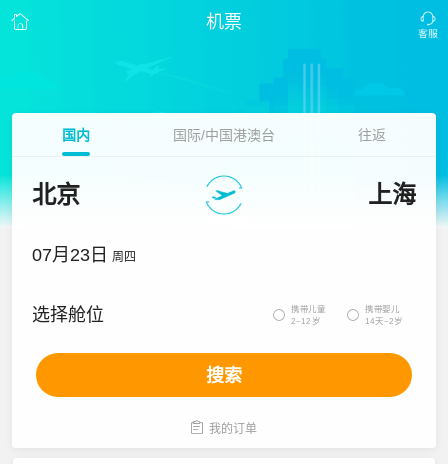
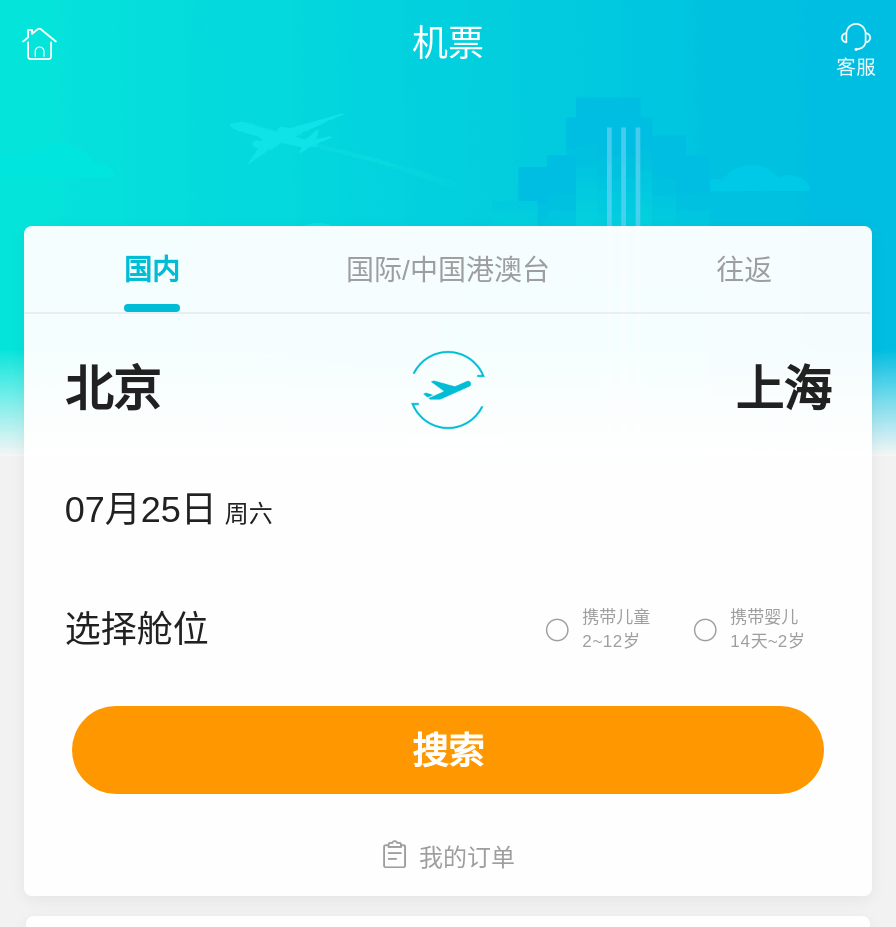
[32,245,136,265] 07月23日 周四 -> [65,490,273,530] 07月25日 周六

